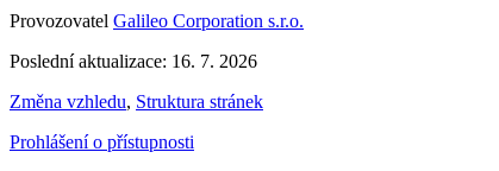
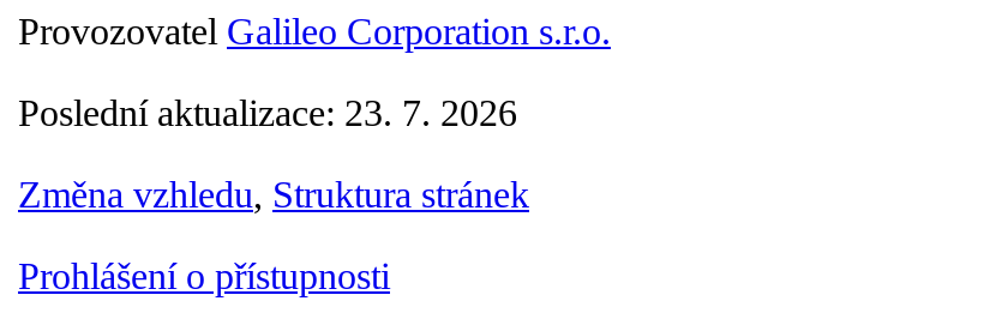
[10,51,257,72] Poslední aktualizace: 16. 7. 2026 -> [18,93,517,134] Poslední aktualizace: 23. 7. 2026

